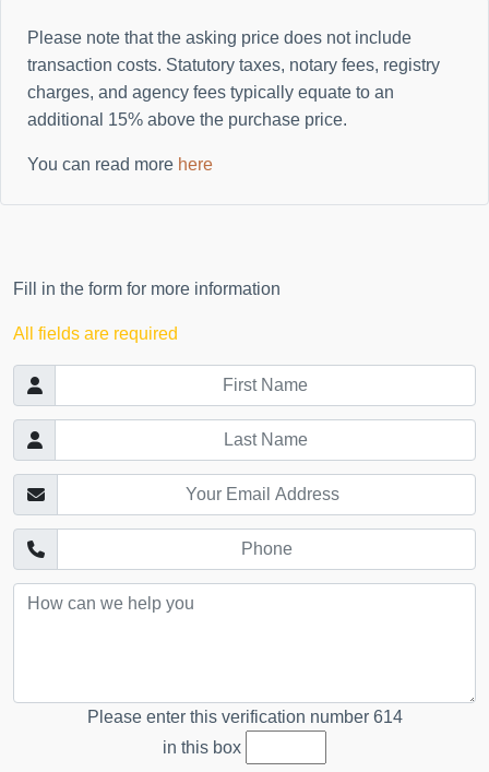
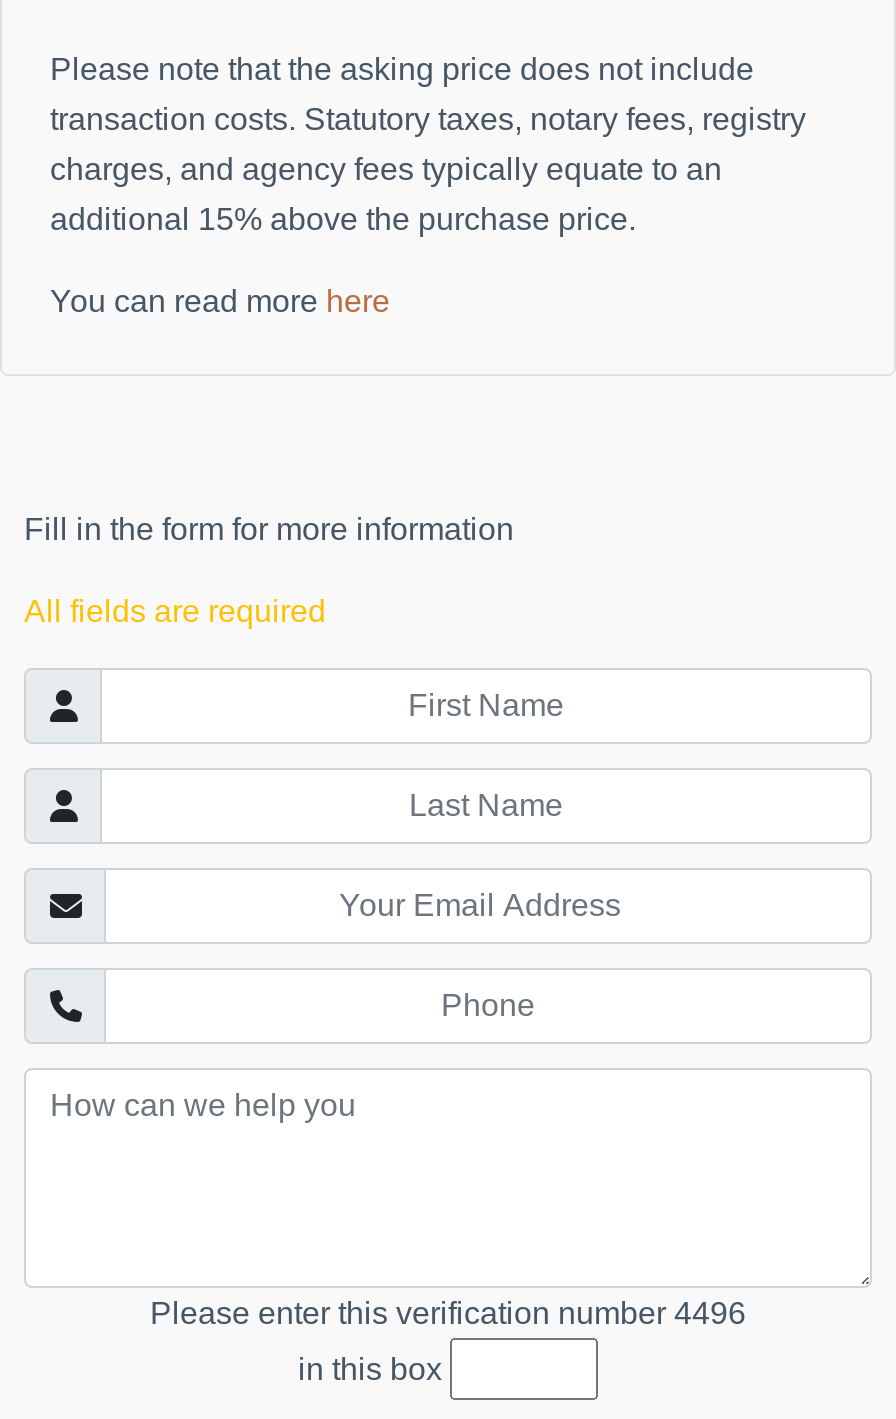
[87,708,402,726] Please enter this verification number 614 -> [150,1296,746,1330] Please enter this verification number 4496

